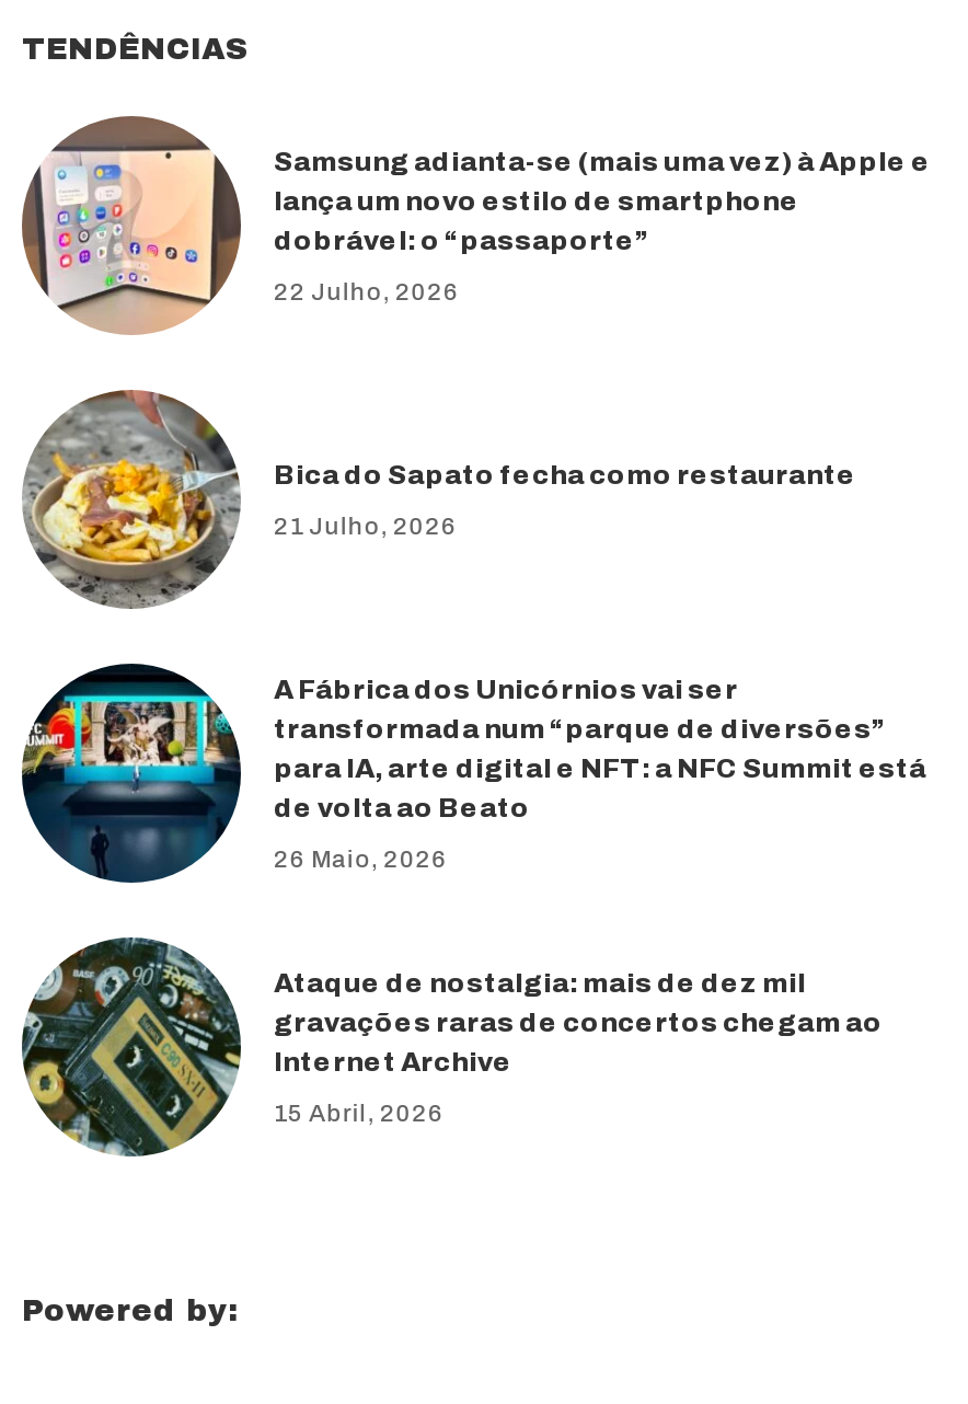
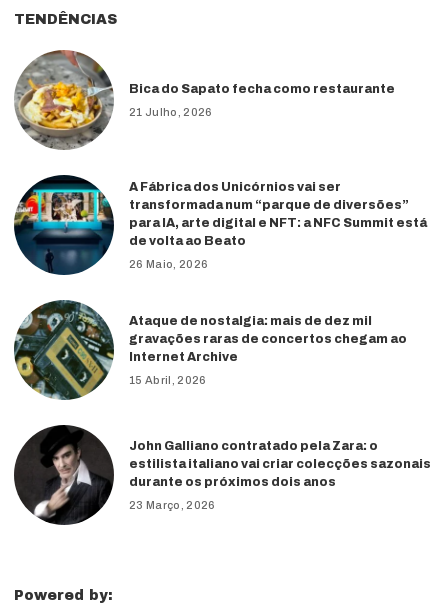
[22,116,931,333] [image] | Samsung adianta-se (mais uma vez) à Apple e | lança um novo estilo de smartphone | dobrável: o “passaporte” | 22 Julho, 2026 -> none
moved [20,385,926,1126] -> [13,48,427,386]: [image] | Bica do Sapato fecha como restaurante | 21 Julho, 2026 | ... | Internet Archive | 15 Abril, 2026
none -> [14,424,431,525] [image] | John Galliano contratado pela Zara: o | estilista italiano vai criar colecções sazonais | durante os próximos dois anos | 23 Março, 2026

